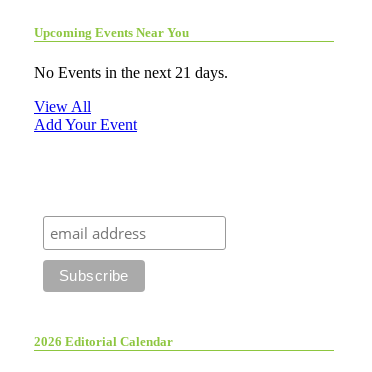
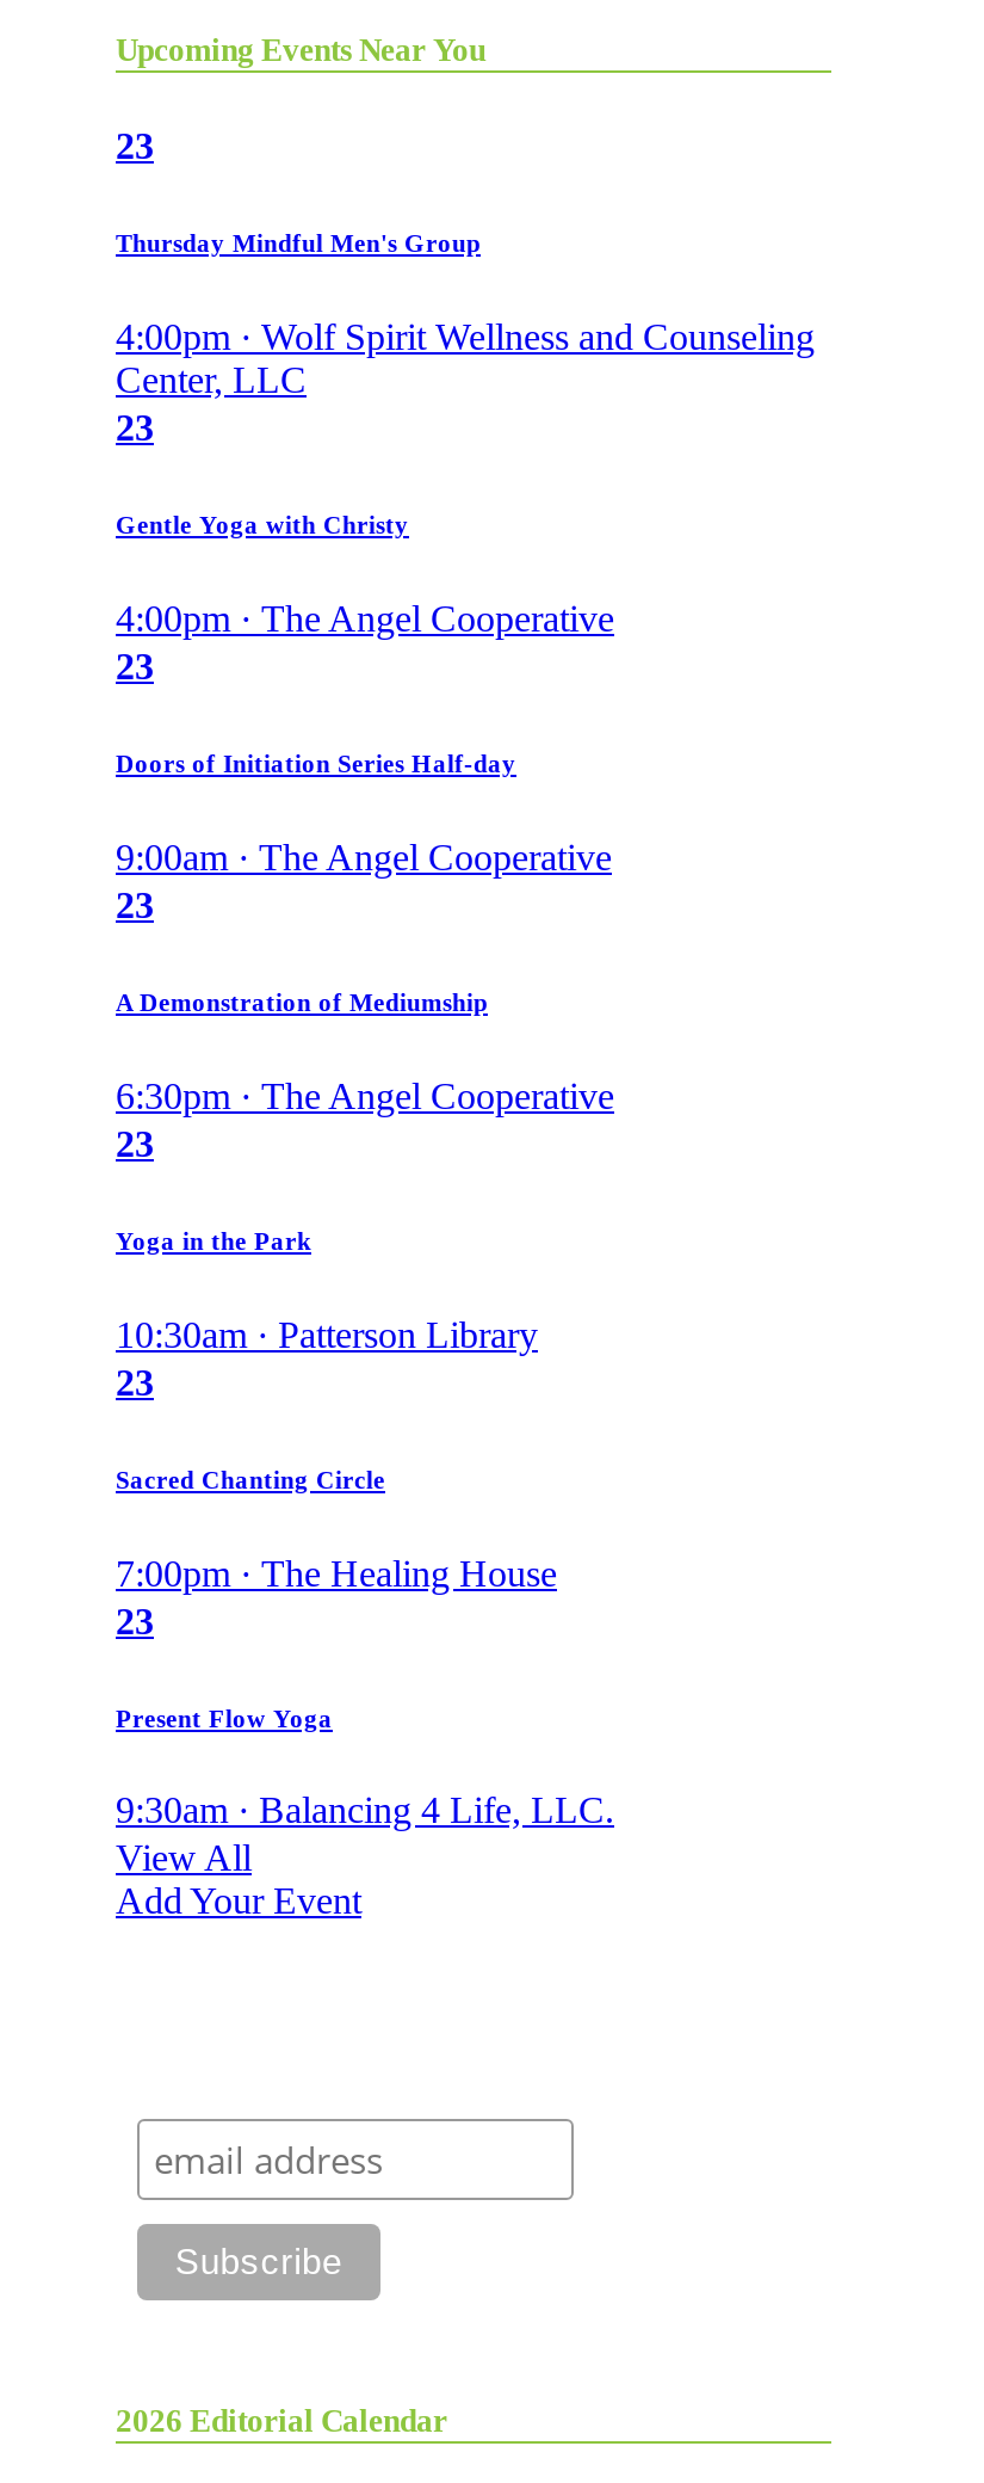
[34,64,228,81] No Events in the next 21 days. -> [116,125,815,1831] 23 | Thursday Mindful Men's Group | 4:00pm · Wolf Spirit Wellness and Counseling | Center, LLC | 23 | Gentle Yoga with Christy | 4:00pm · The Angel Cooperative | 23 | Doors of Initiation Series Half-day | 9:00am · The Angel Cooperative | 23 | A Demonstration of Mediumship | 6:30pm · The Angel Cooperative | 23 | Yoga in the Park | 10:30am · Patterson Library | 23 | Sacred Chanting Circle | 7:00pm · The Healing House | 23 | Present Flow Yoga | 9:30am · Balancing 4 Life, LLC.

